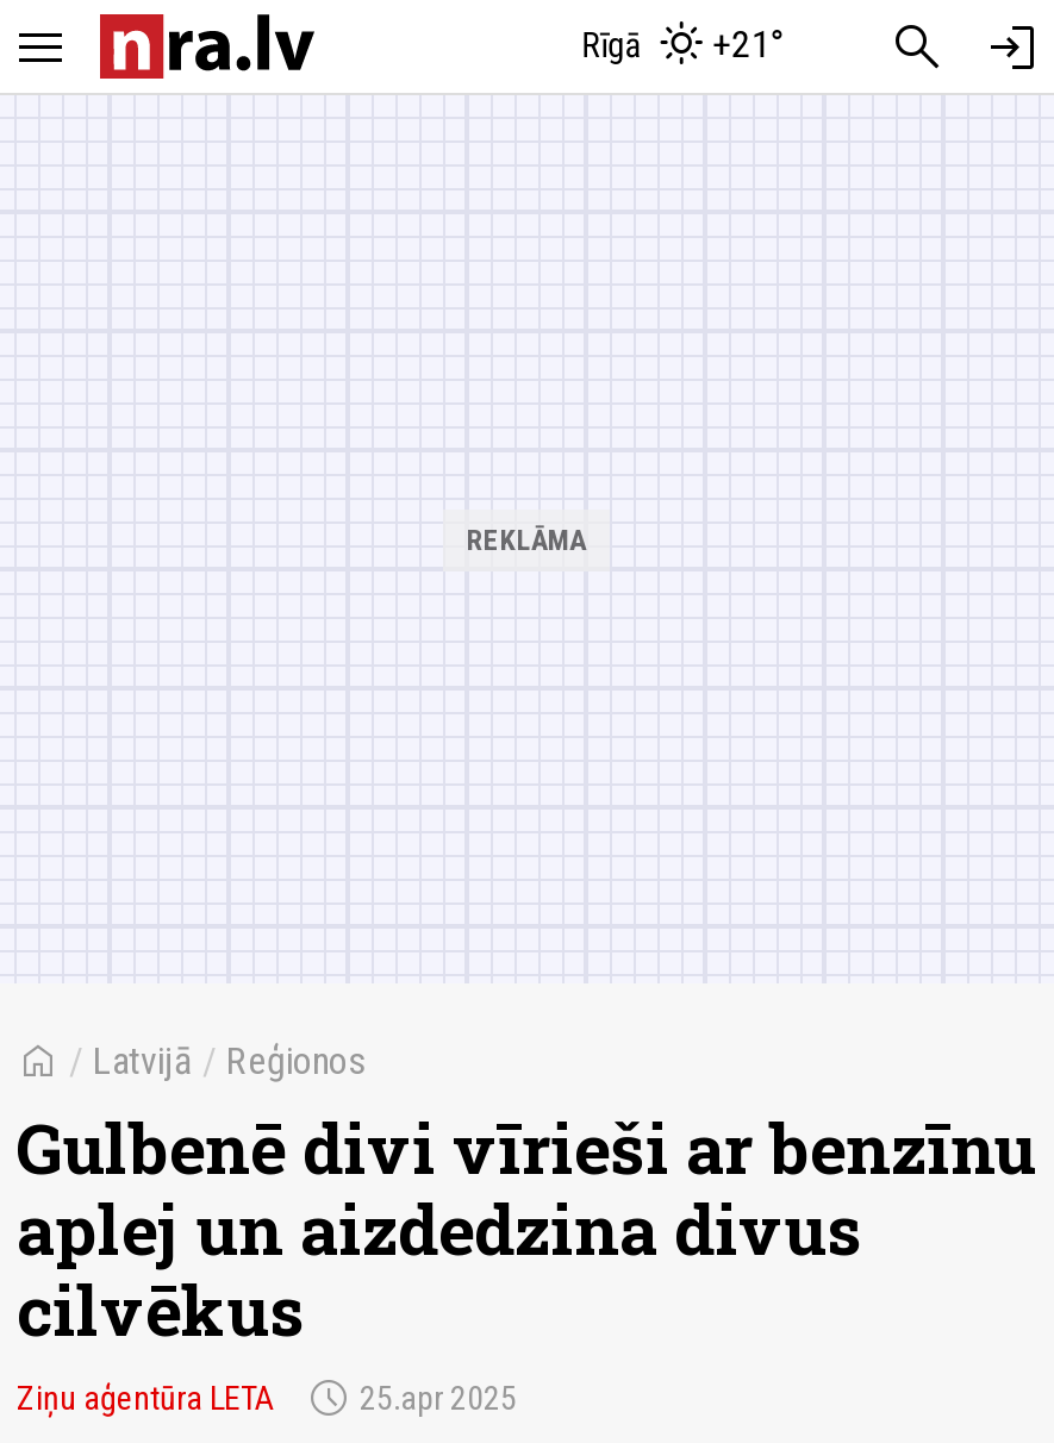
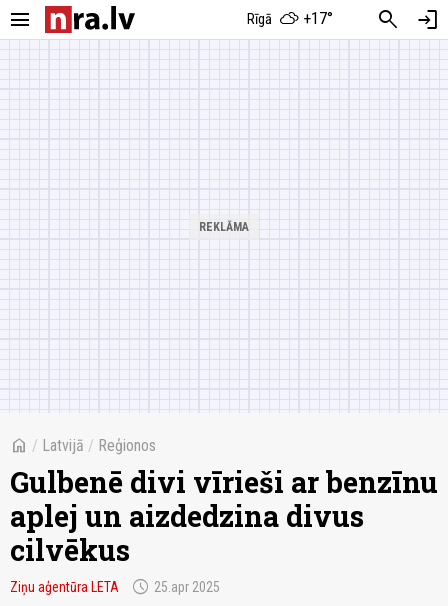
[582,21,784,67] Rīgā +21° -> [247,9,333,28] Rīgā +17°

